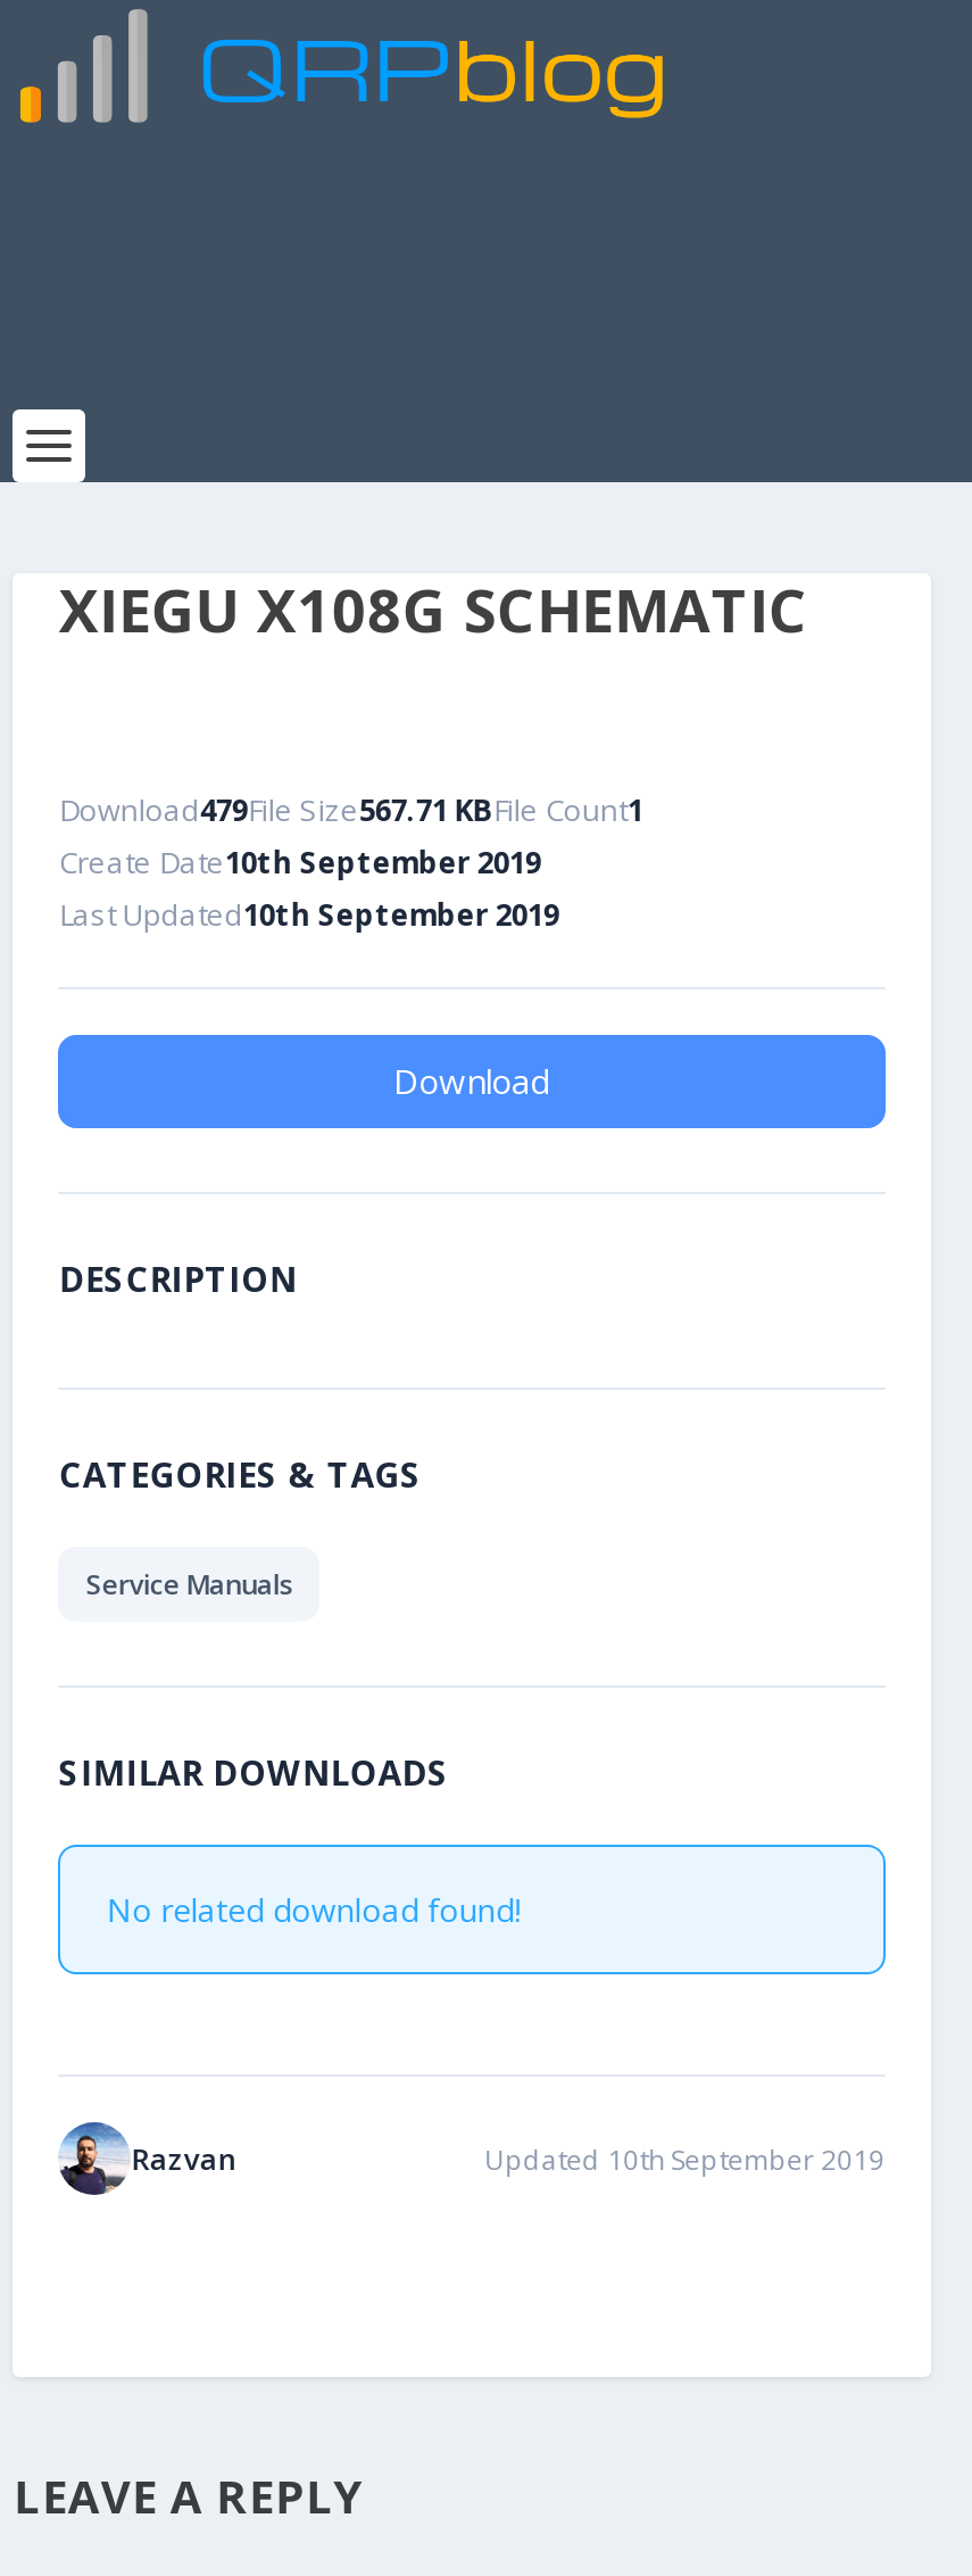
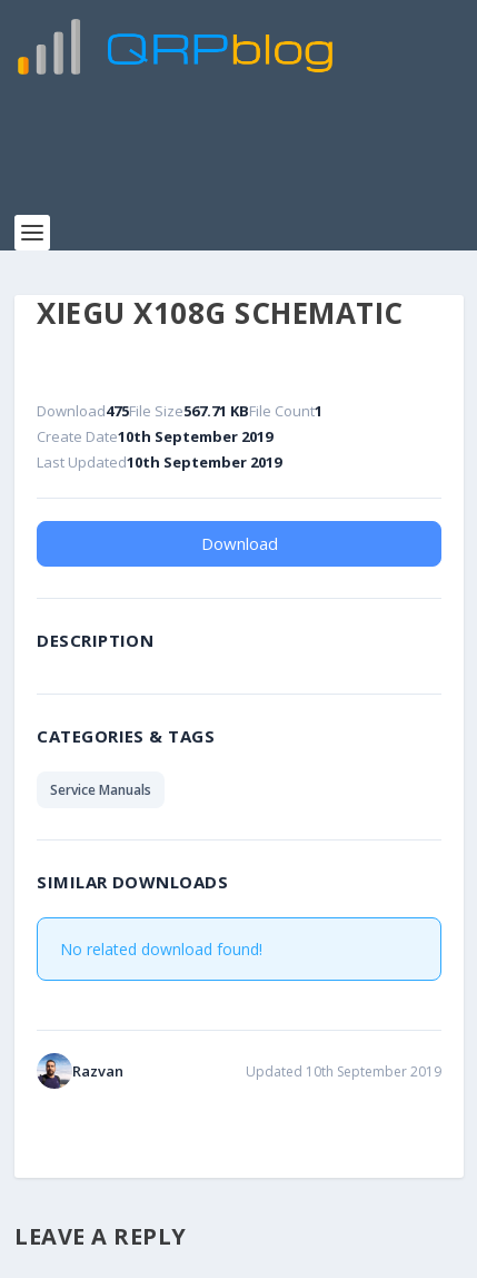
[59,789,643,830] Download479File Size567.71 KBFile Count1 -> [37,401,323,421] Download475File Size567.71 KBFile Count1

